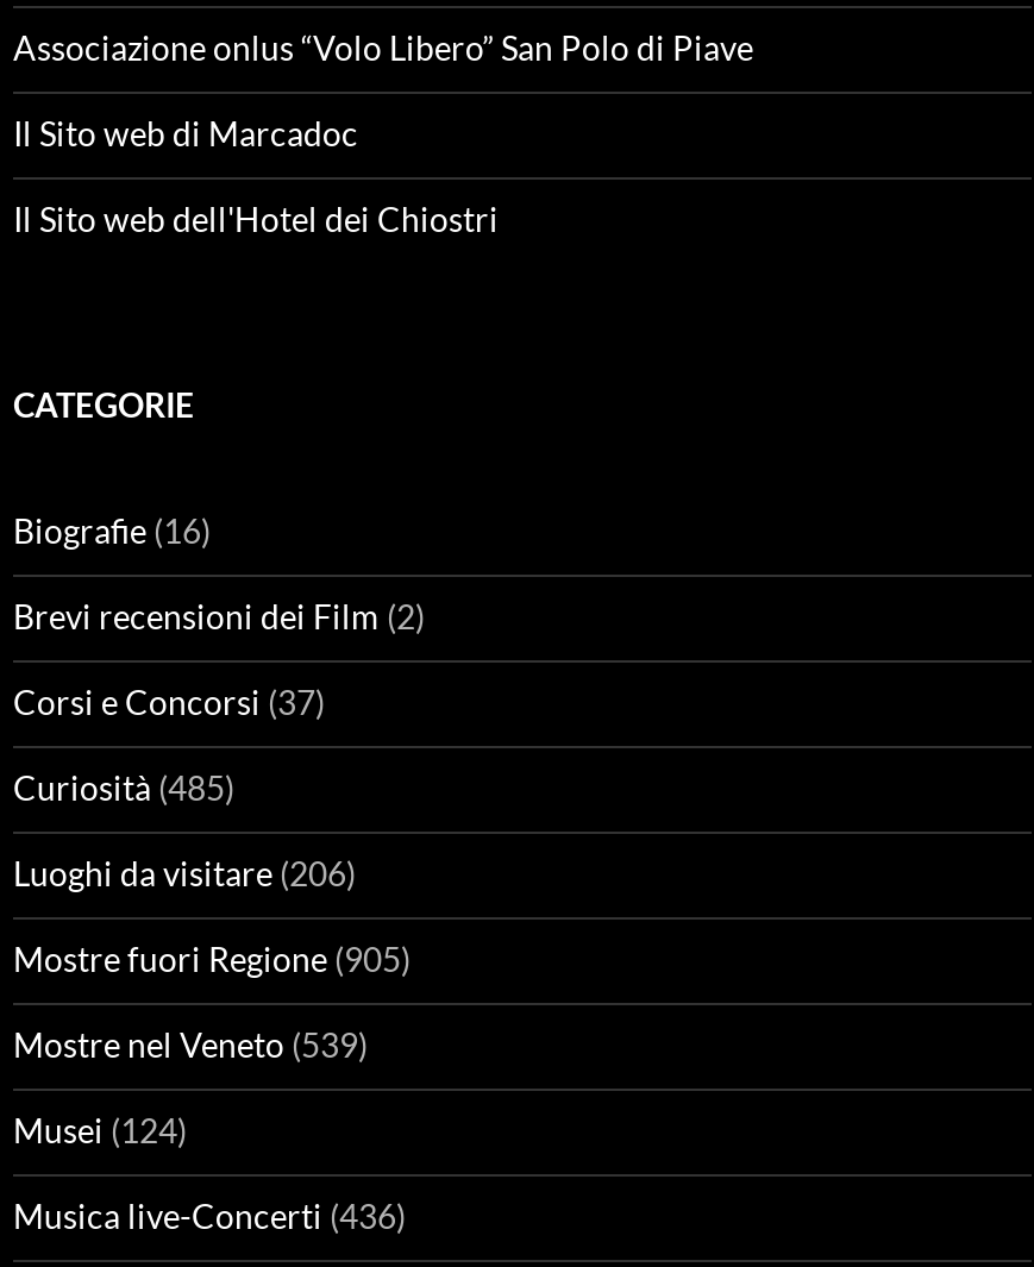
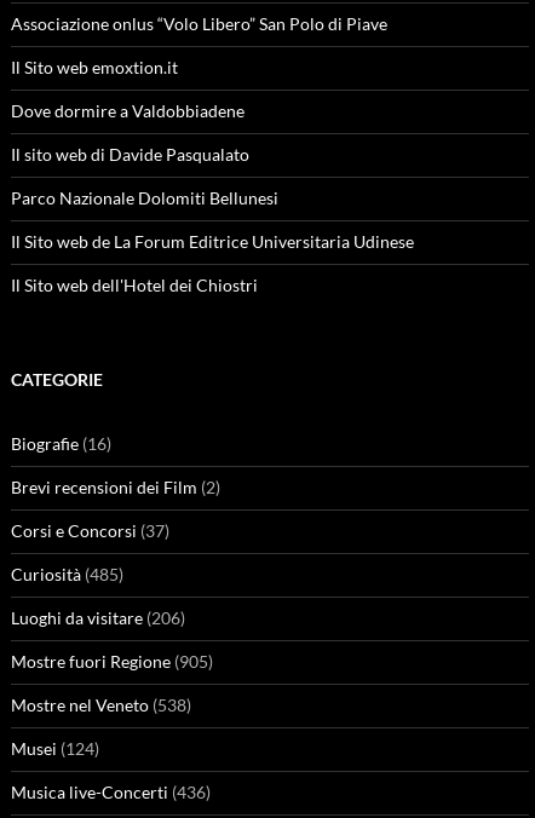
[13,114,358,155] Il Sito web di Marcadoc -> [11,57,414,252] Il Sito web emoxtion.it | Dove dormire a Valdobbiadene | Il sito web di Davide Pasqualato | Parco Nazionale Dolomiti Bellunesi | Il Sito web de La Forum Editrice Universitaria Udinese
[13,1025,368,1066] Mostre nel Veneto (539) -> [11,695,191,716] Mostre nel Veneto (538)

